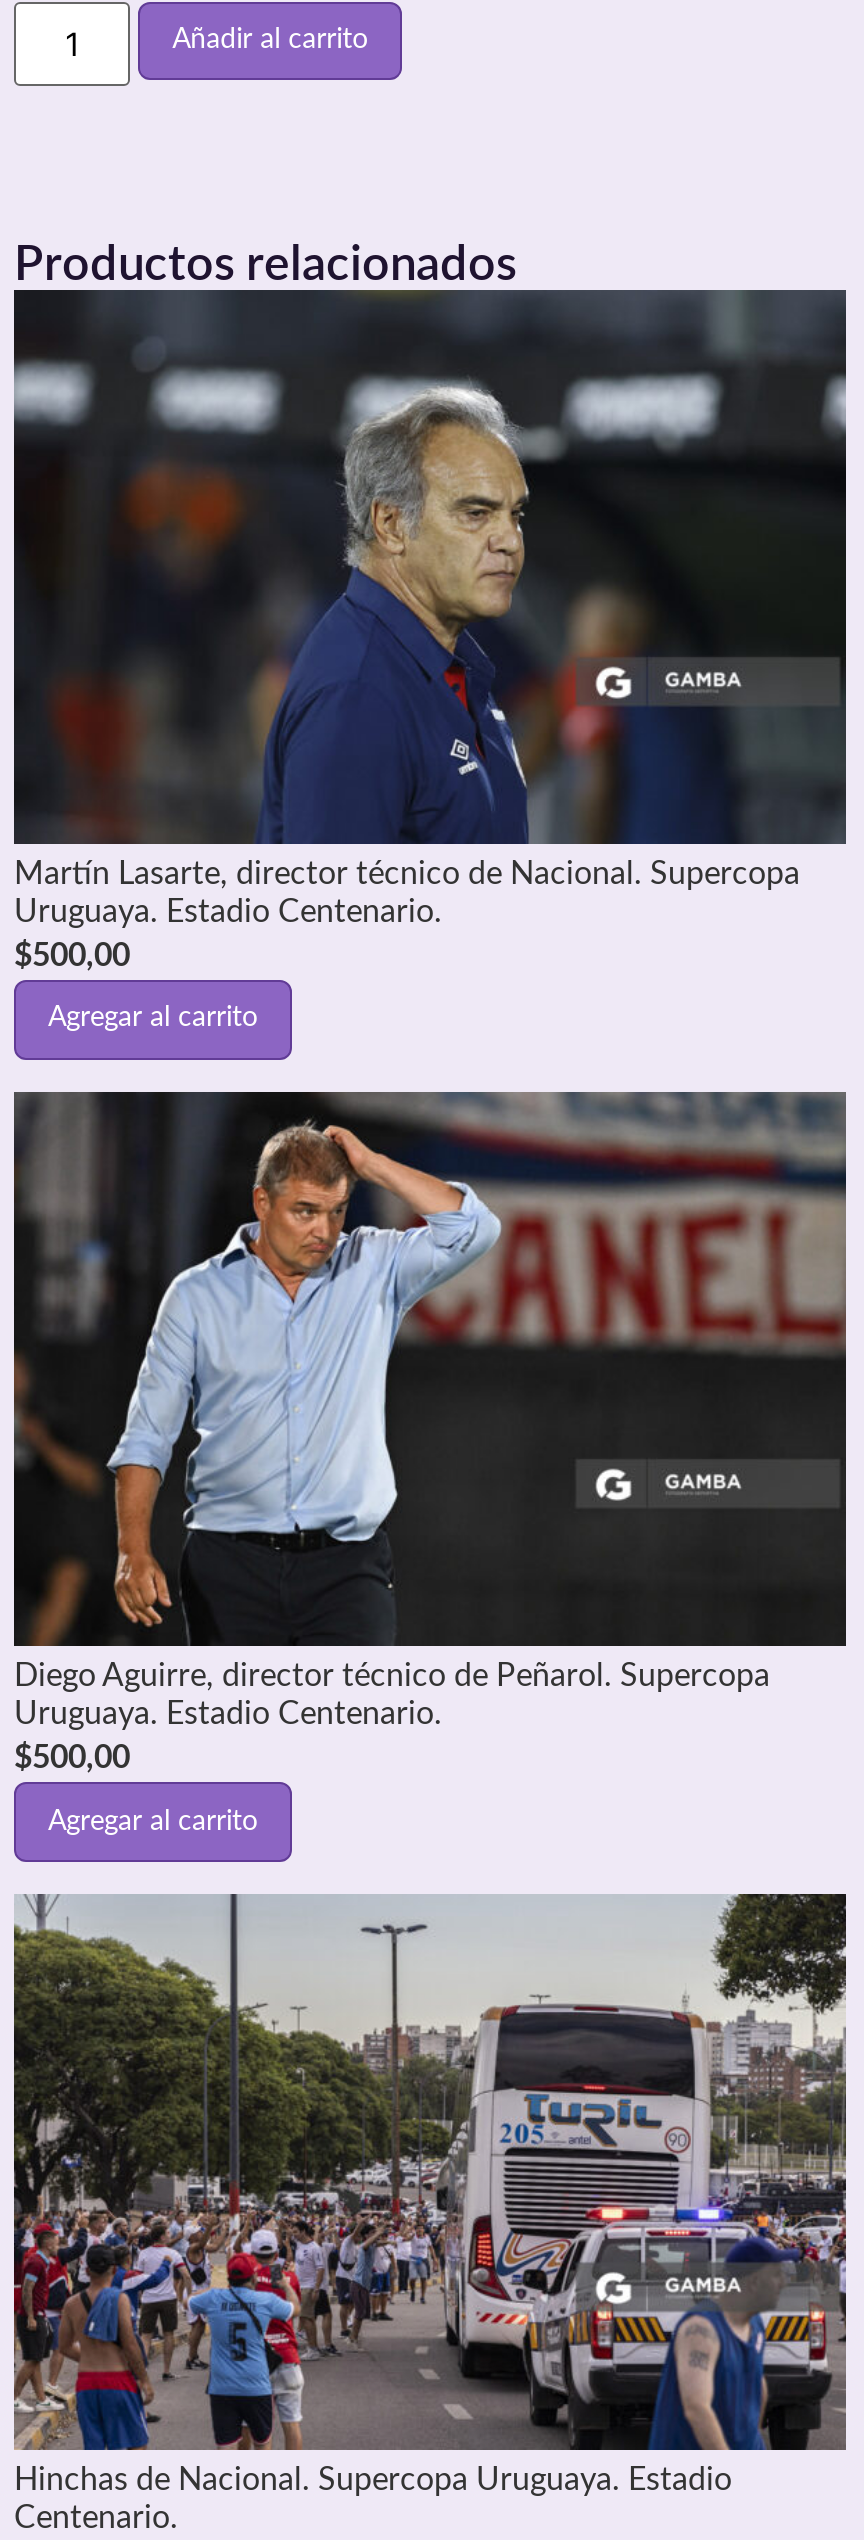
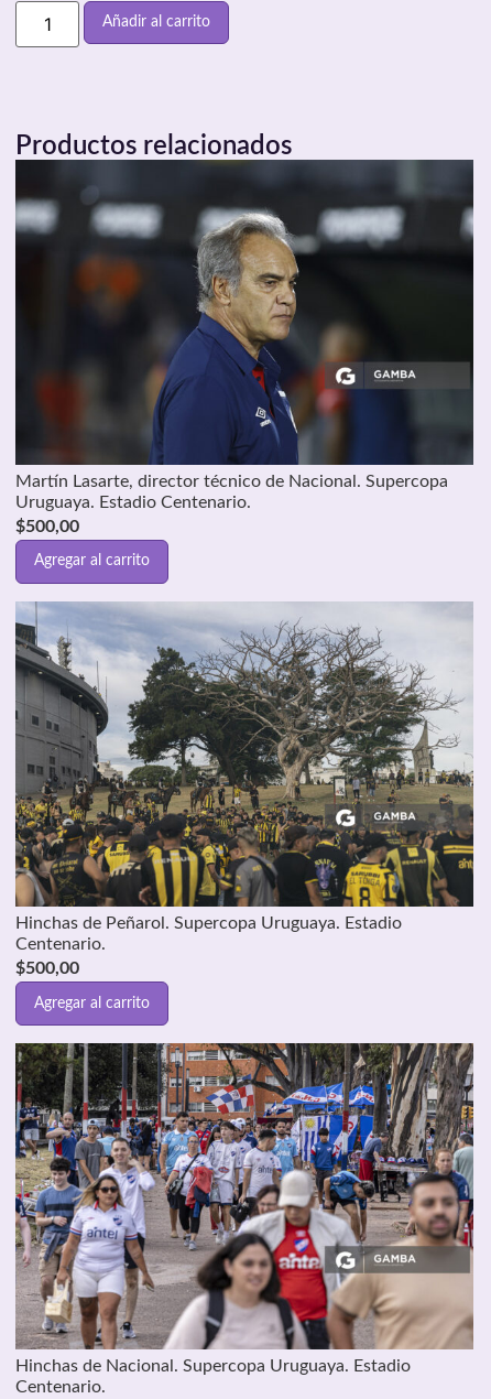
[12,1090,848,1730] [image] | Diego Aguirre, director técnico de Peñarol. Supercopa | Uruguaya. Estadio Centenario. -> [14,601,474,953] [image] | Hinchas de Peñarol. Supercopa Uruguaya. Estadio | Centenario.
[12,1894,848,2452] [image] -> [14,1042,474,1351] [image]

